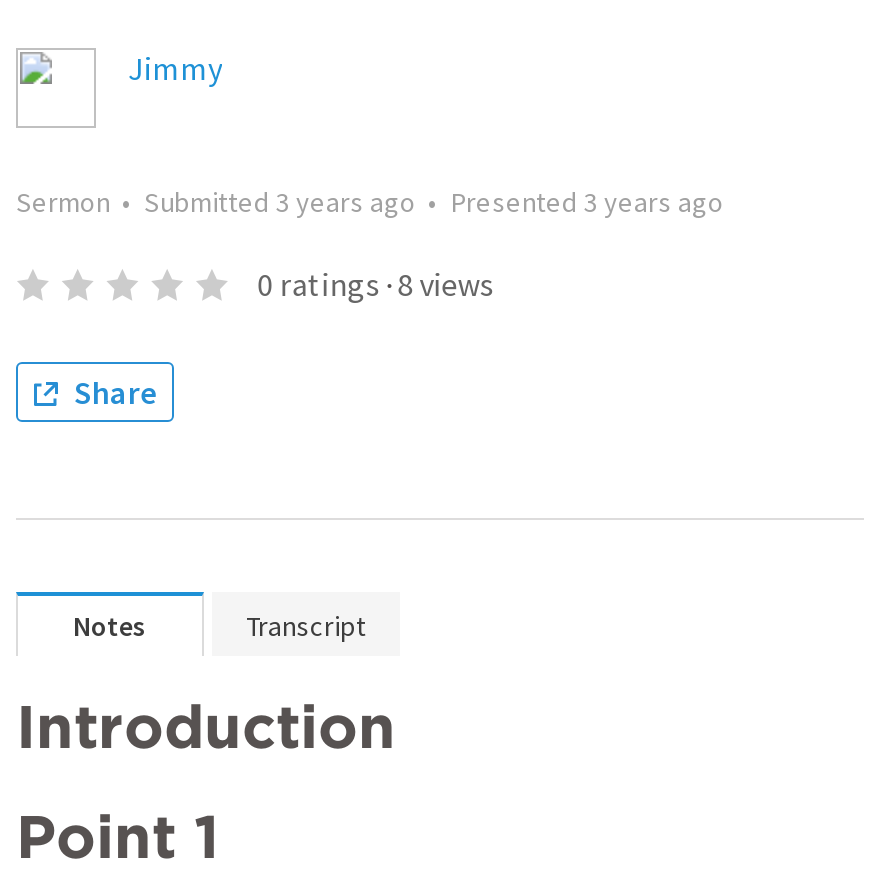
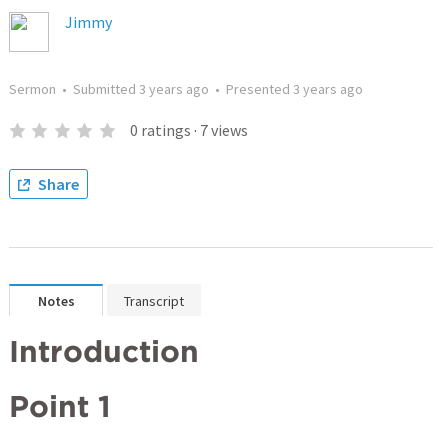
[257,264,493,304] 0 ratings · 8 views -> [130,120,248,140] 0 ratings · 7 views

